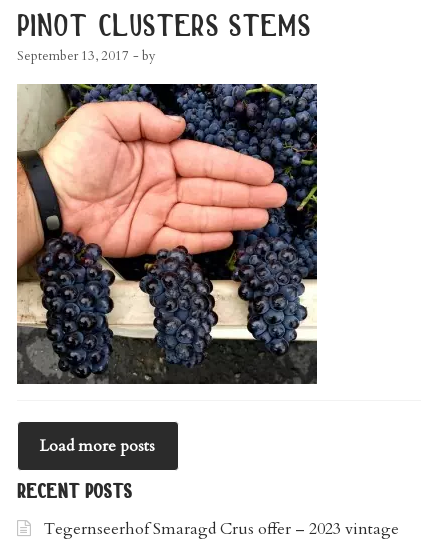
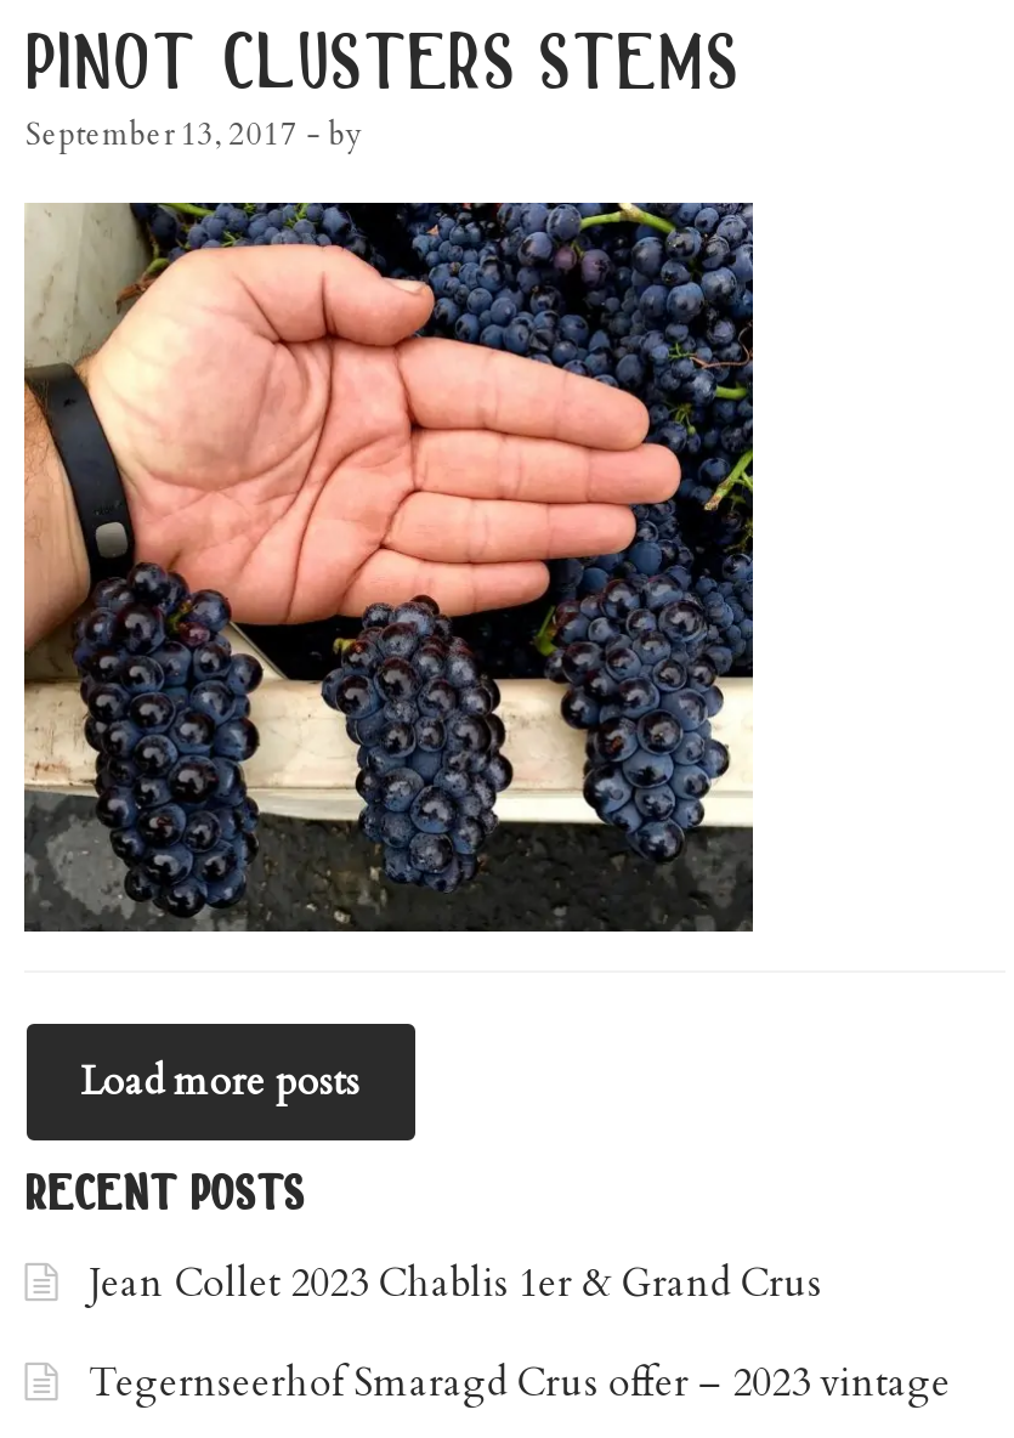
none -> [89,1257,823,1310] Jean Collet 2023 Chablis 1er & Grand Crus

